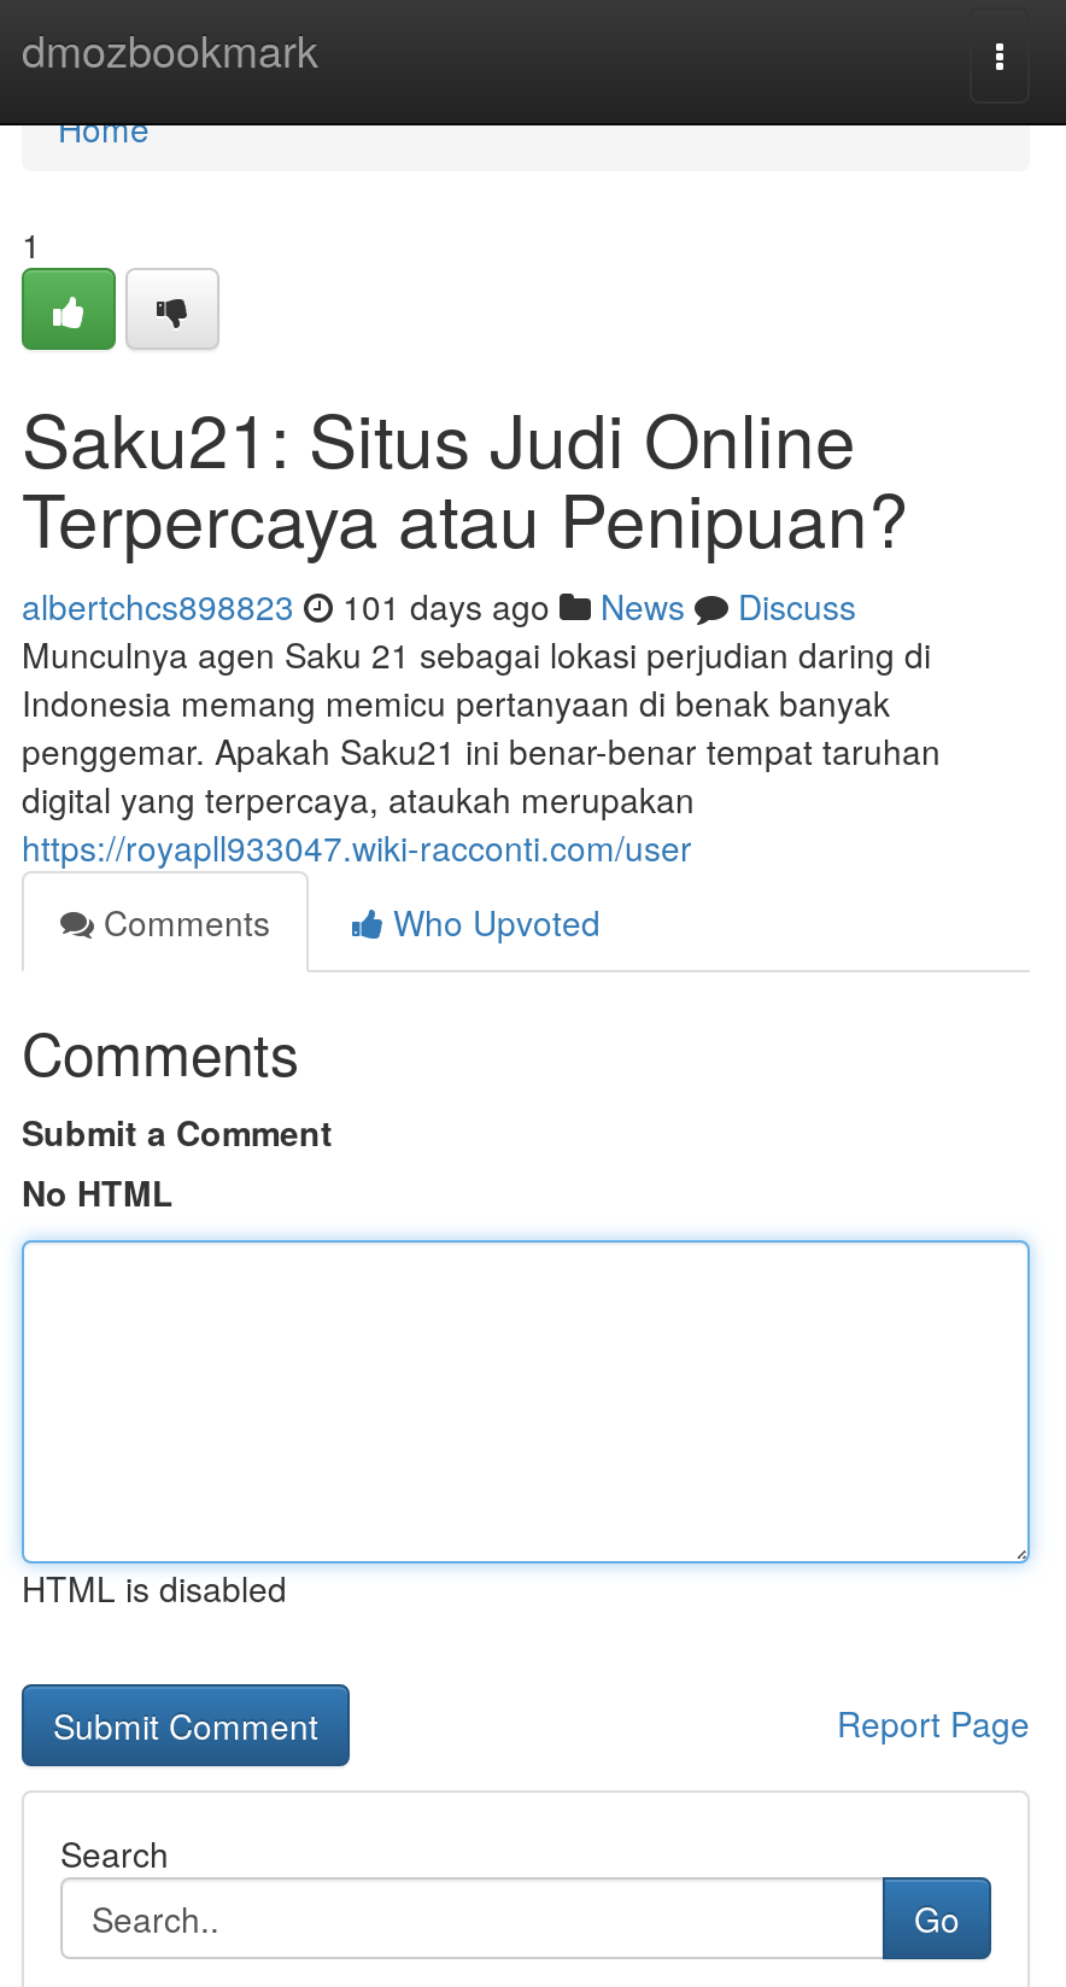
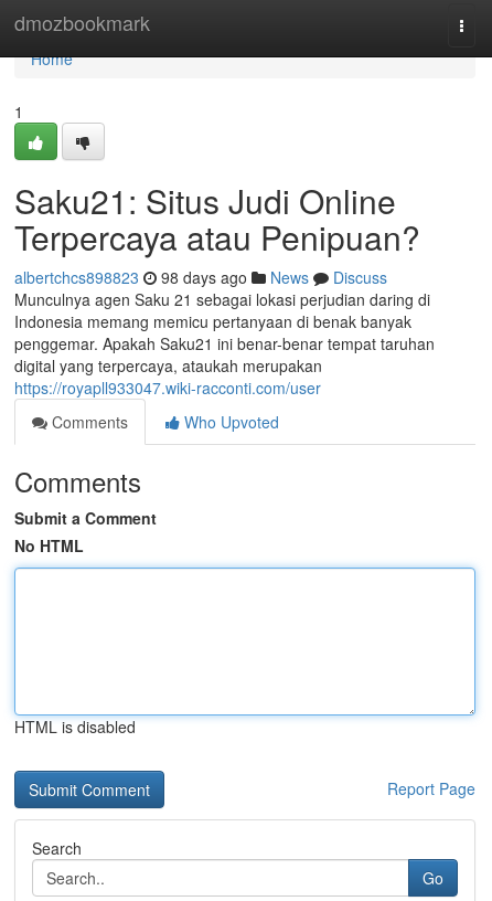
[22,582,856,630] albertchcs898823 101 days ago News Discuss -> [14,266,387,288] albertchcs898823 98 days ago News Discuss

